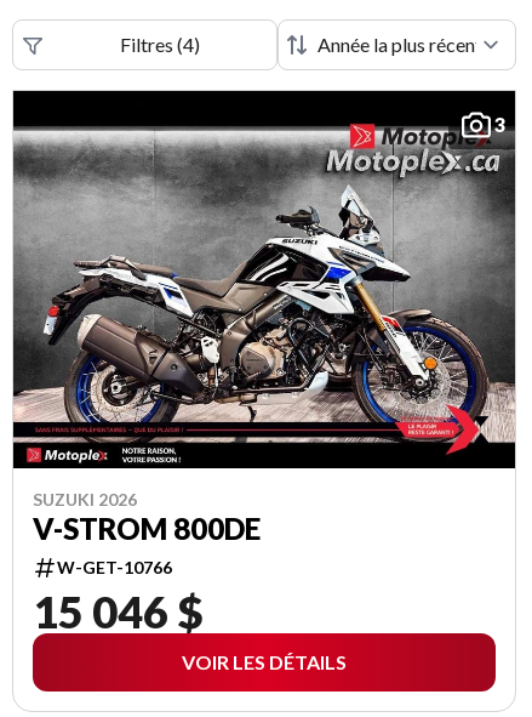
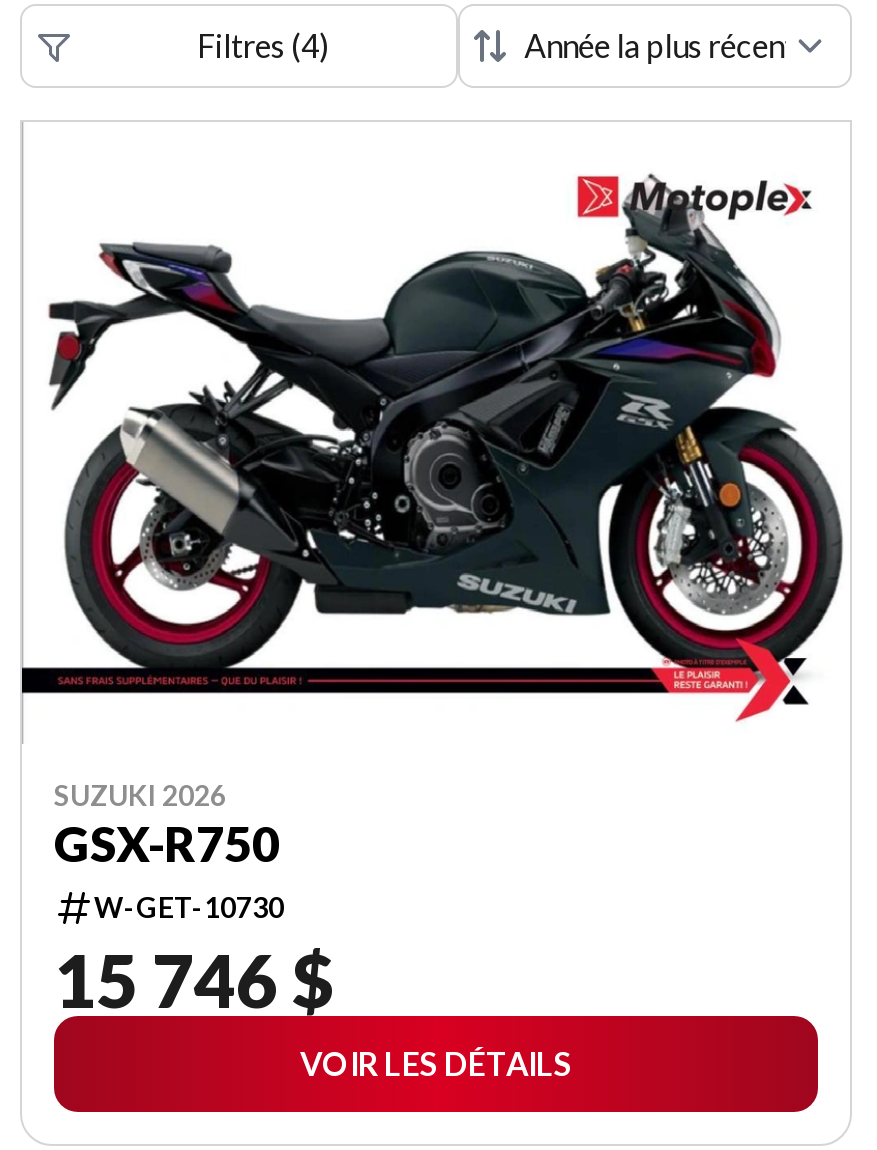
[12,90,516,638] [image] | V-STROM 800DE | W-GET-10766 | 15 046 $ -> [22,122,850,1023] [image] | GSX-R750 | W-GET-10730 | 15 746 $
[494,113,505,136] 3 -> none

